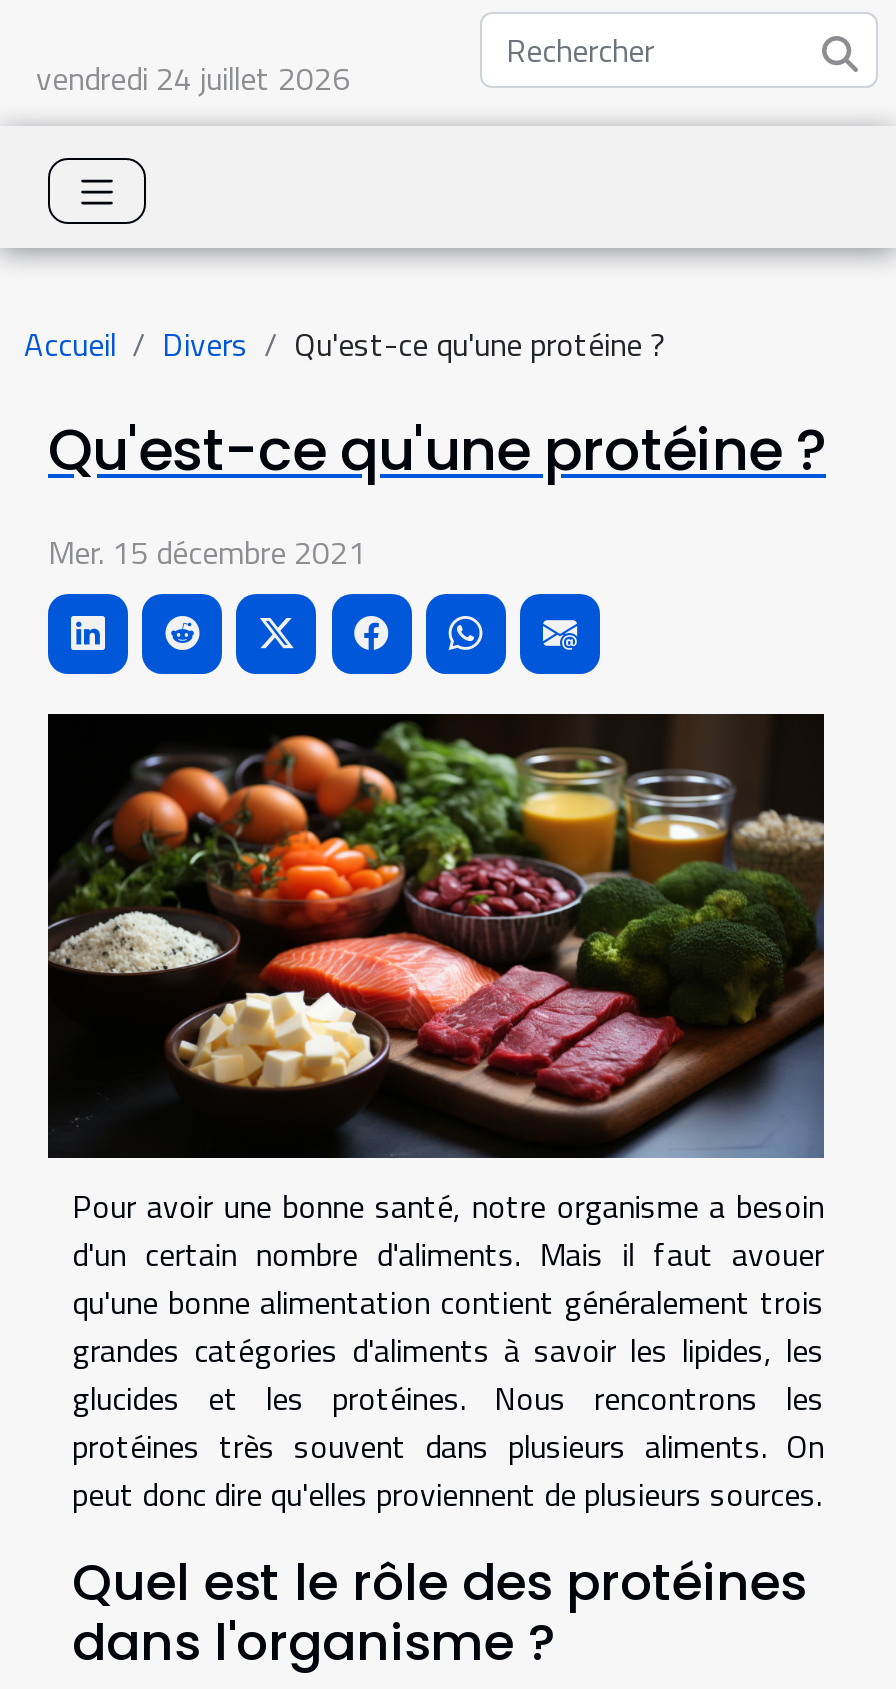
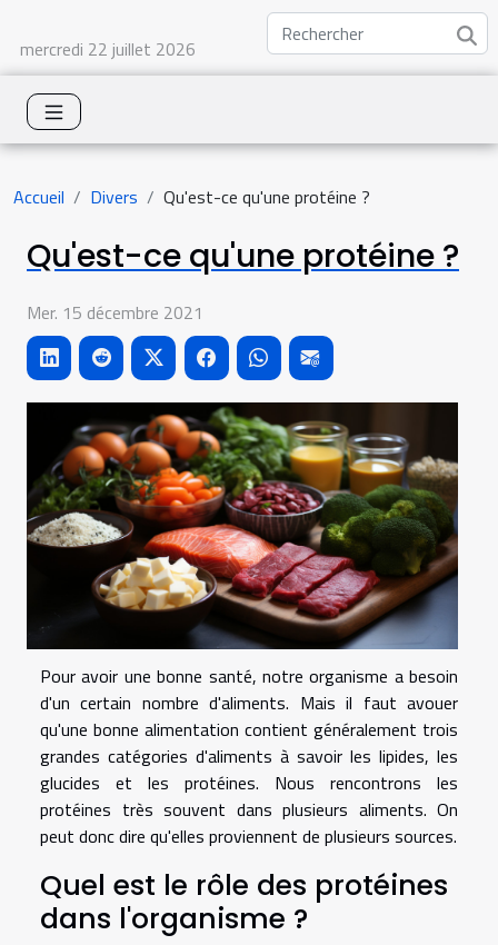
[36,54,350,102] vendredi 24 juillet 2026 -> [20,36,196,62] mercredi 22 juillet 2026

